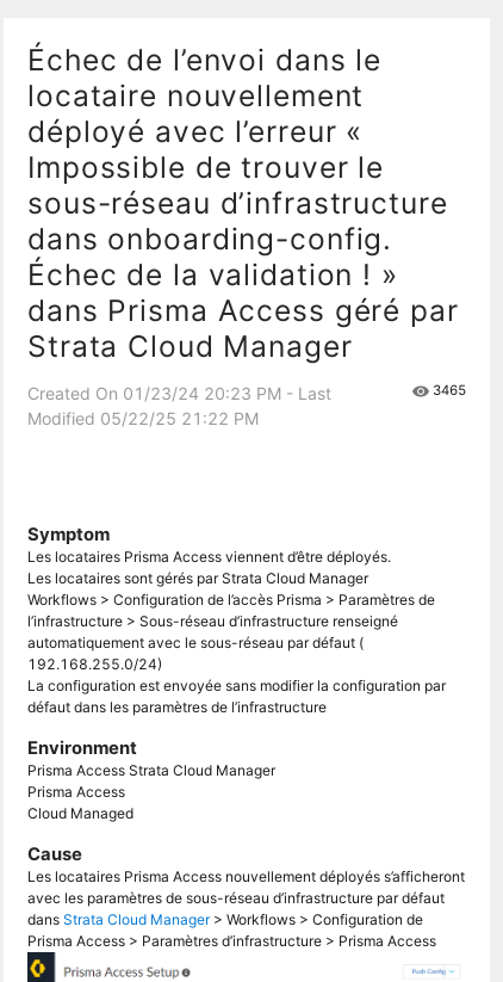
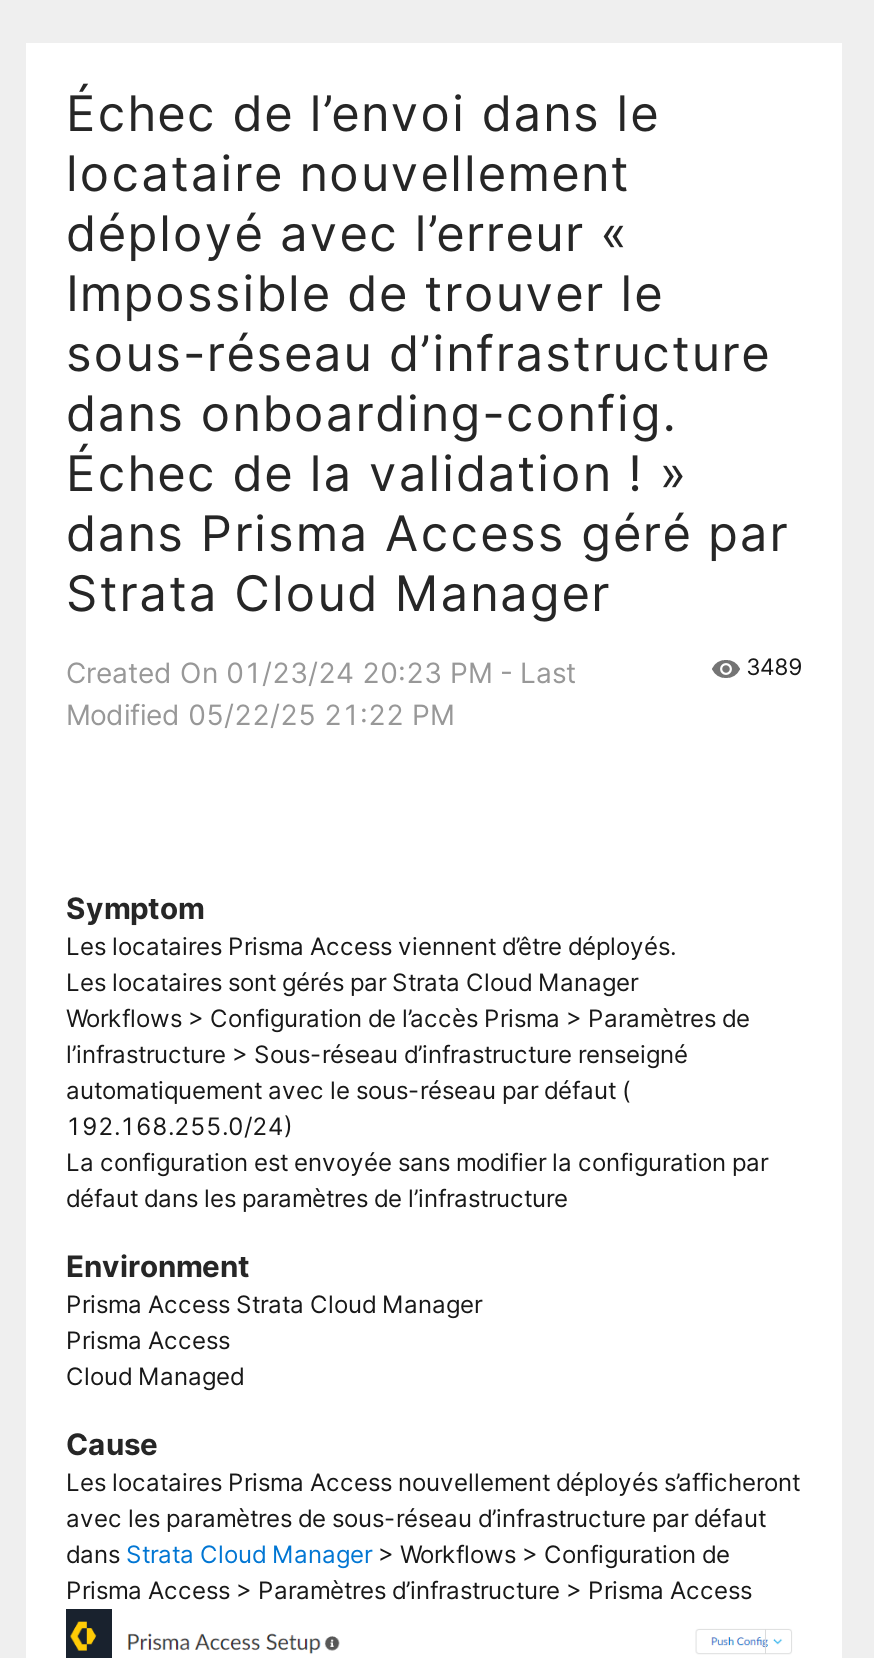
[433,382,466,399] 3465 -> [746,653,802,681] 3489

